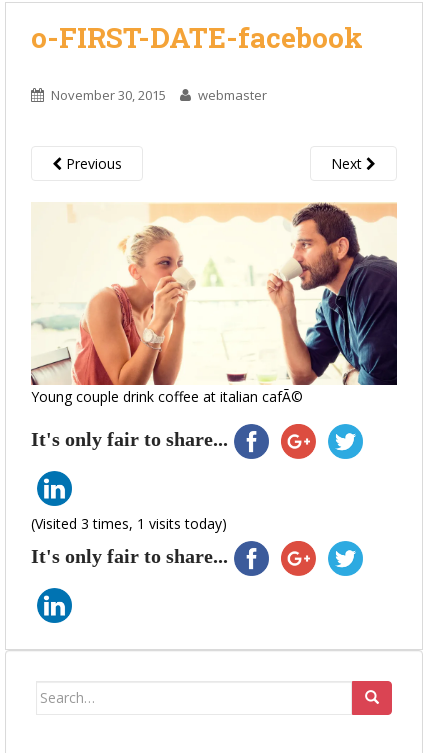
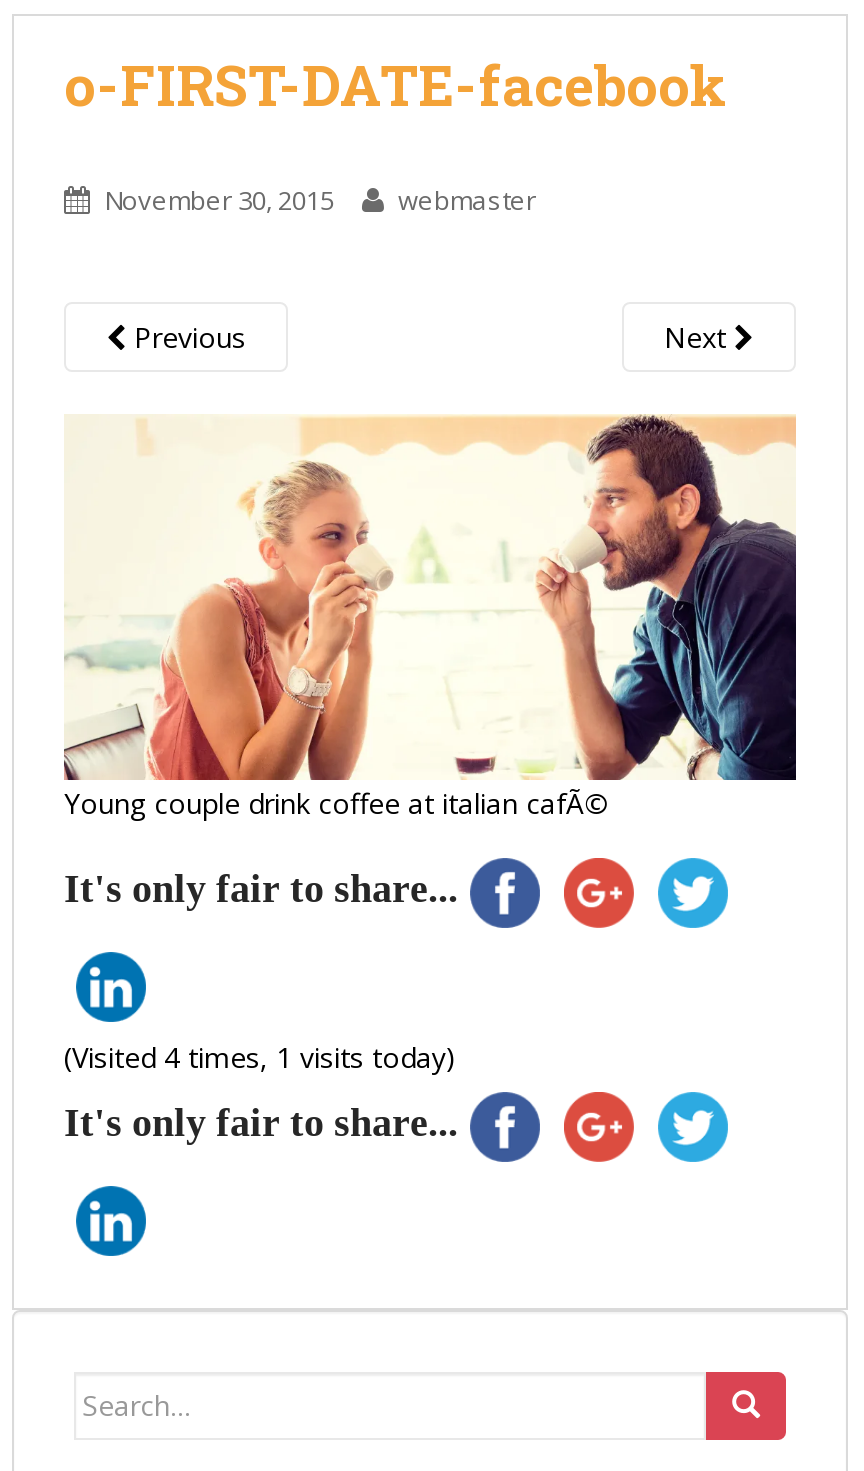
[31,514,227,533] (Visited 3 times, 1 visits today) -> [64,1038,456,1076] (Visited 4 times, 1 visits today)

